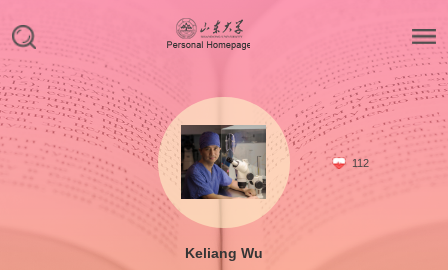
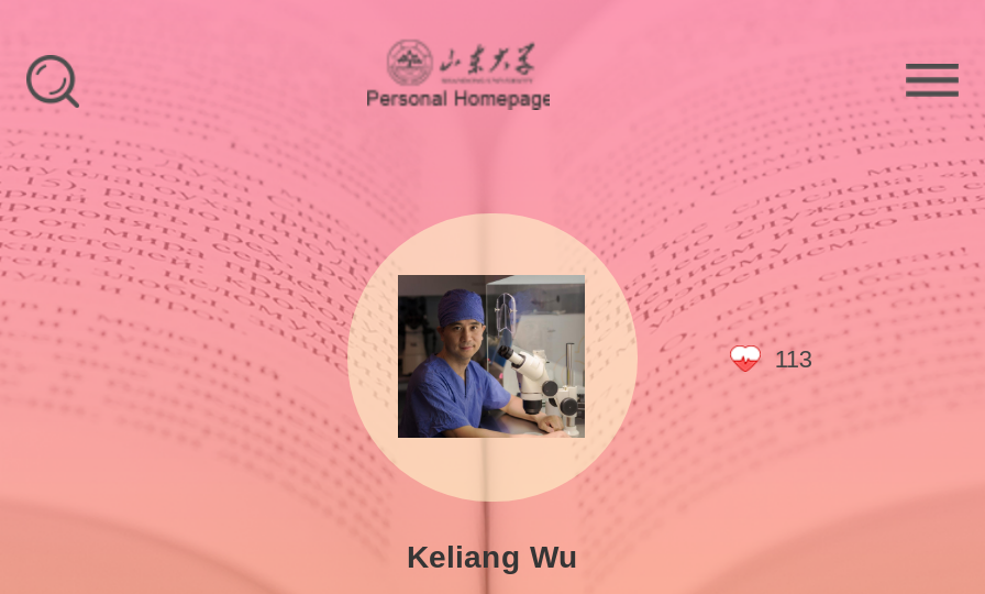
[352,157,369,169] 112 -> [775,346,812,373] 113

